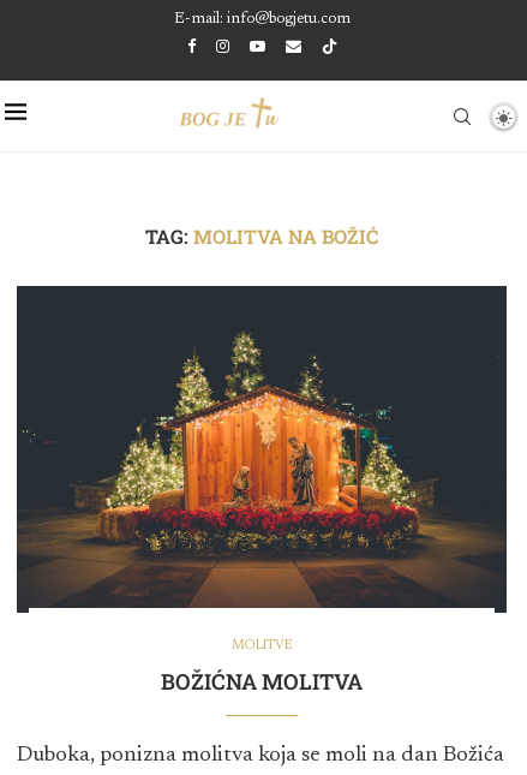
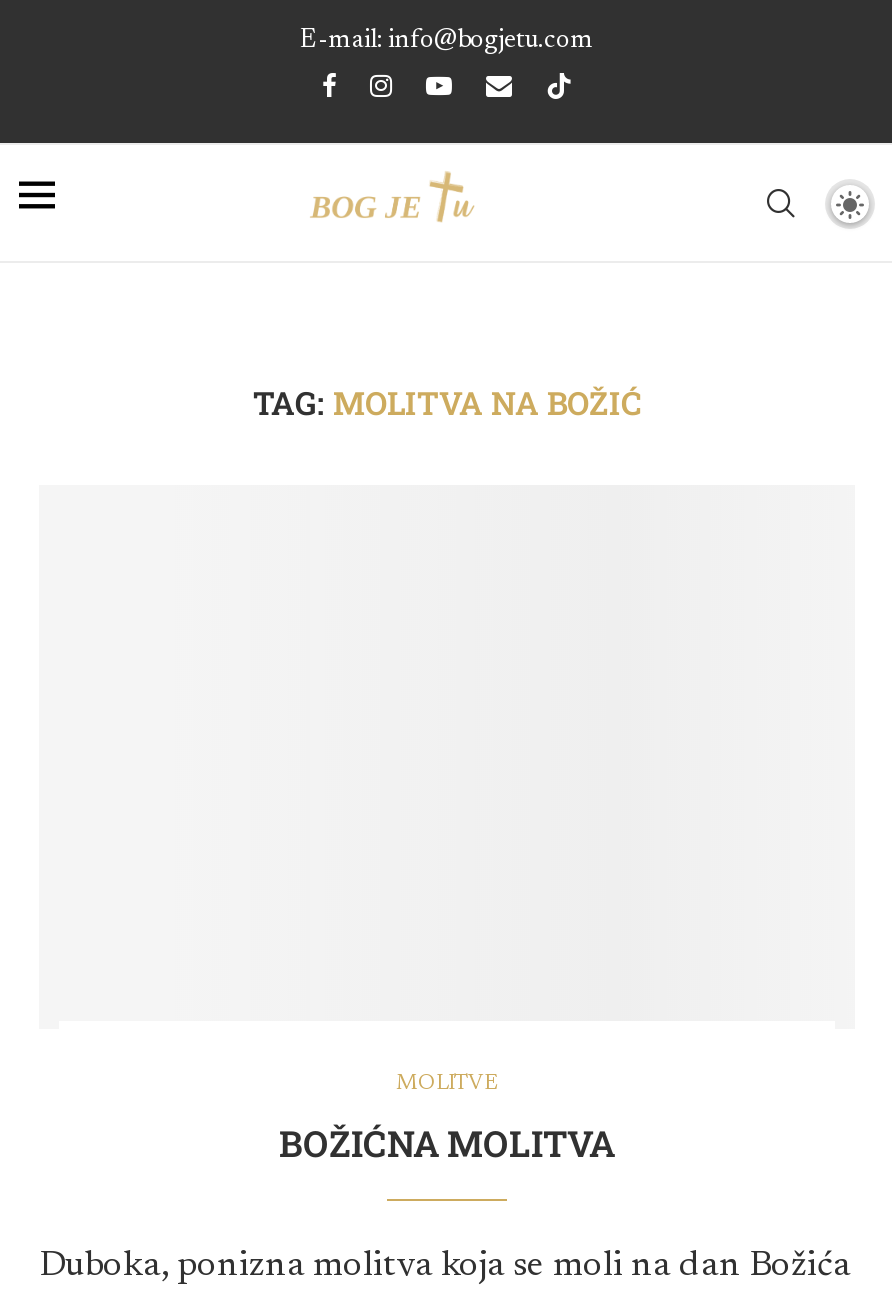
[16,285,508,614] [image] -> none

